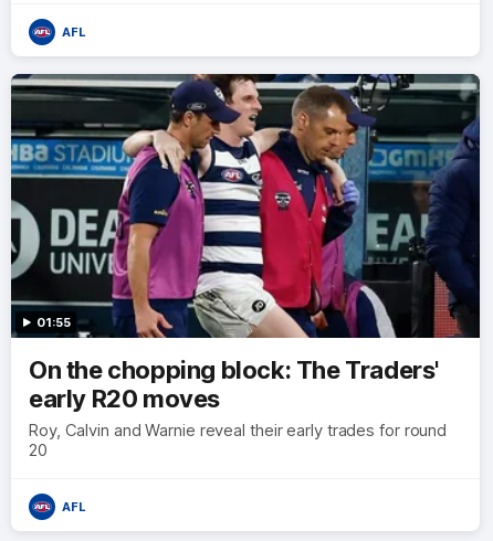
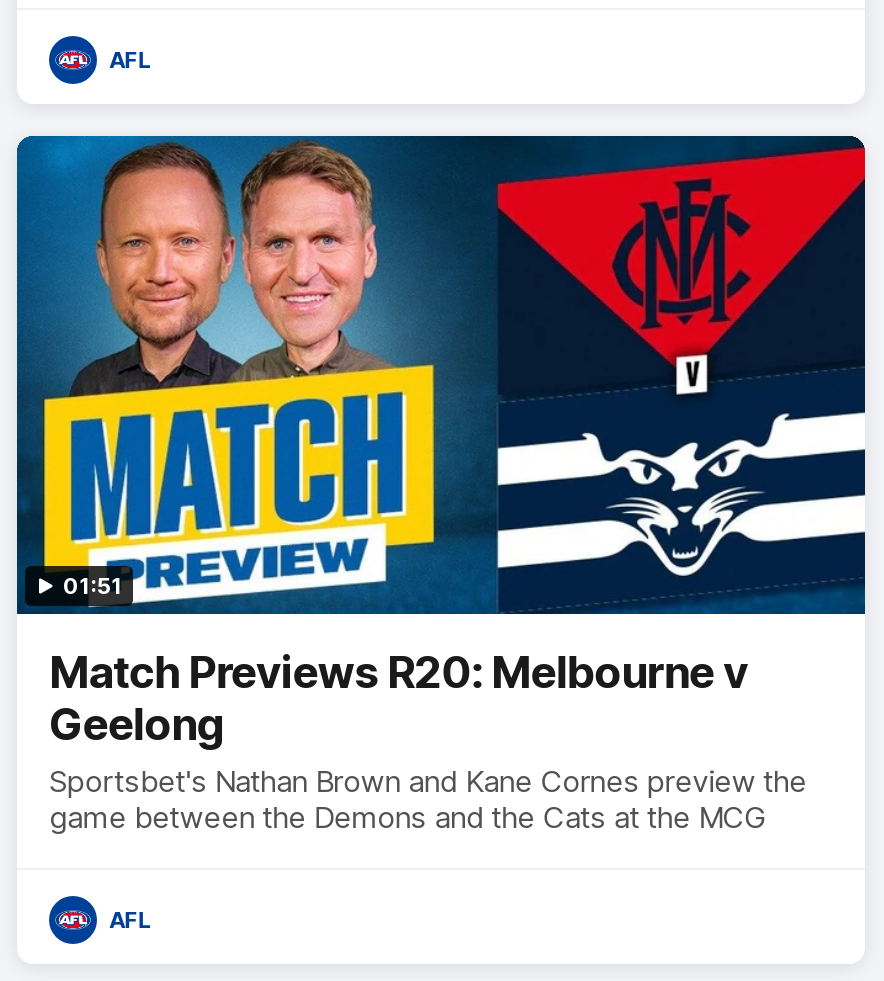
[10,73,481,339] [image] | 01:55 -> [15,134,867,616] [image] | 01:51
[29,356,447,461] On the chopping block: The Traders' | early R20 moves | Roy, Calvin and Warnie reveal their early trades for round | 20 -> [49,647,807,837] Match Previews R20: Melbourne v | Geelong | Sportsbet's Nathan Brown and Kane Cornes preview the | game between the Demons and the Cats at the MCG

